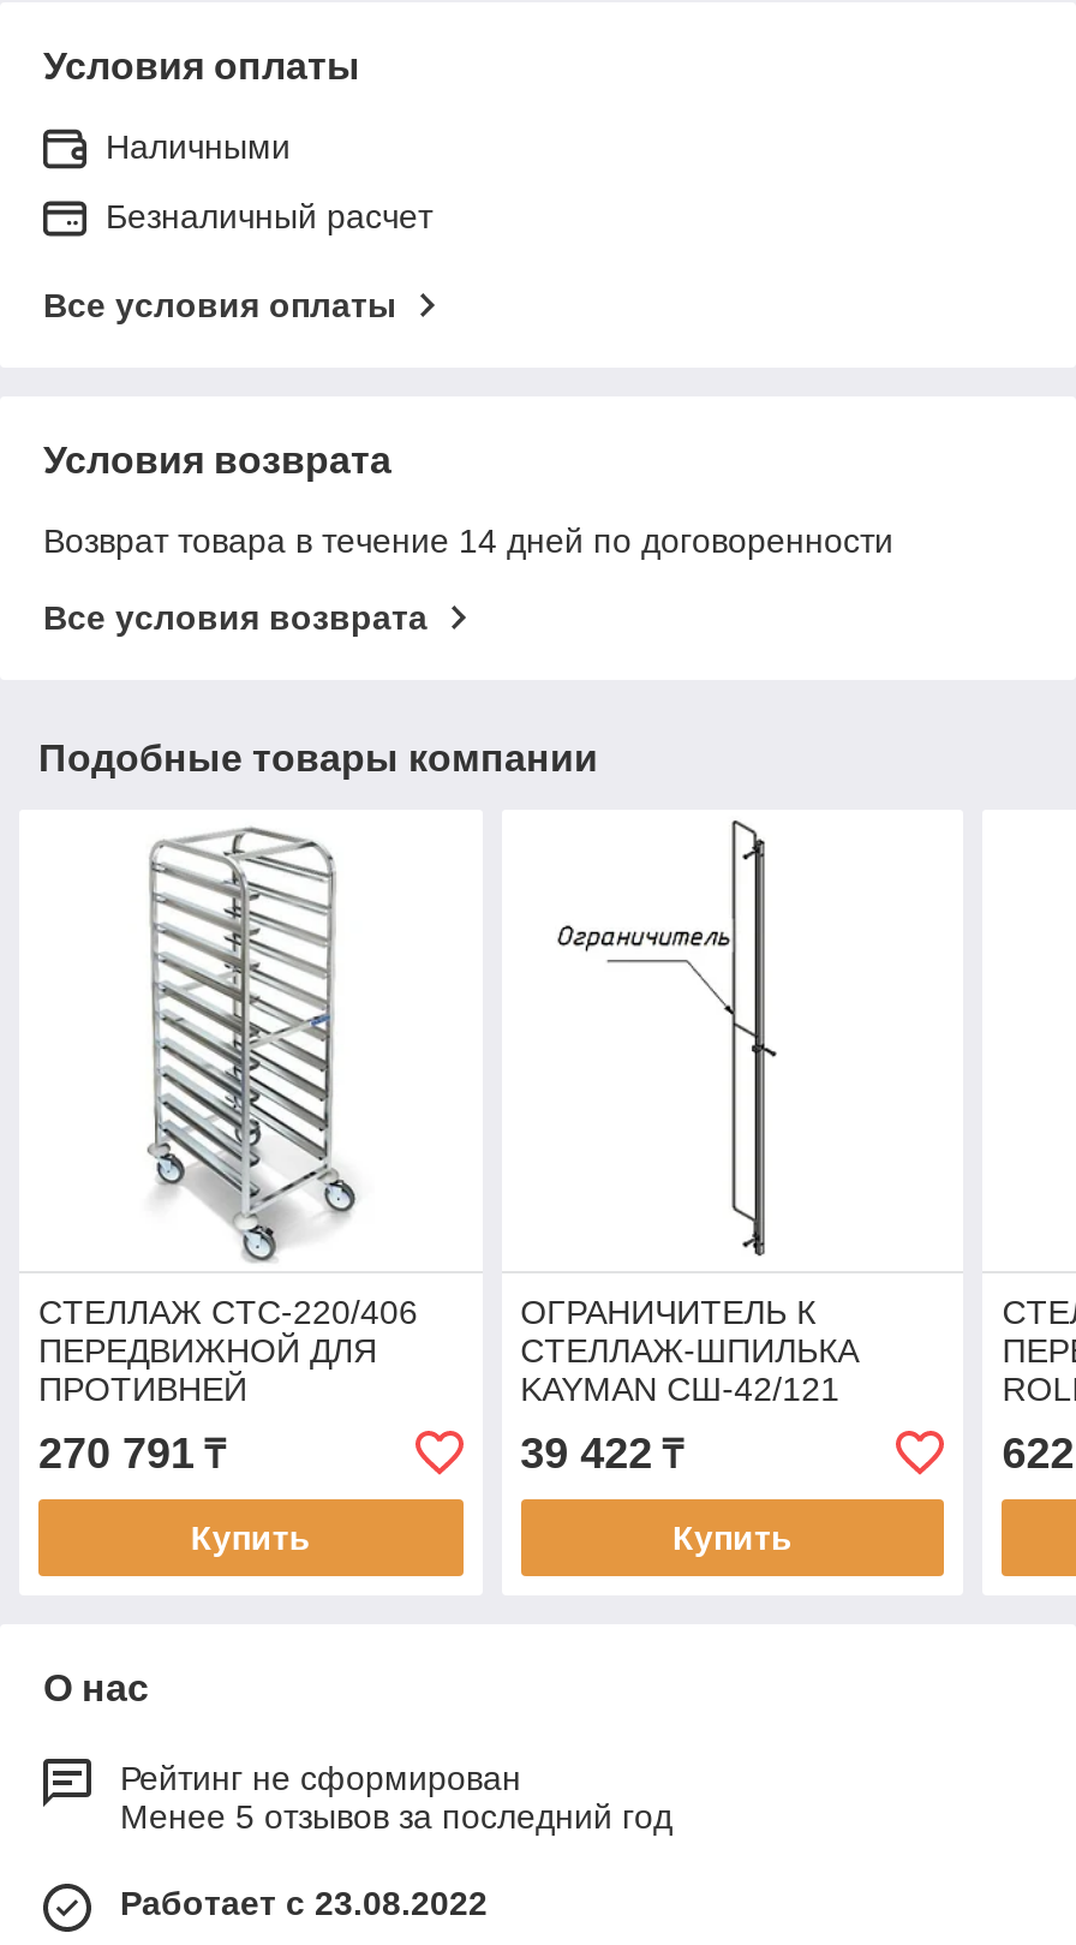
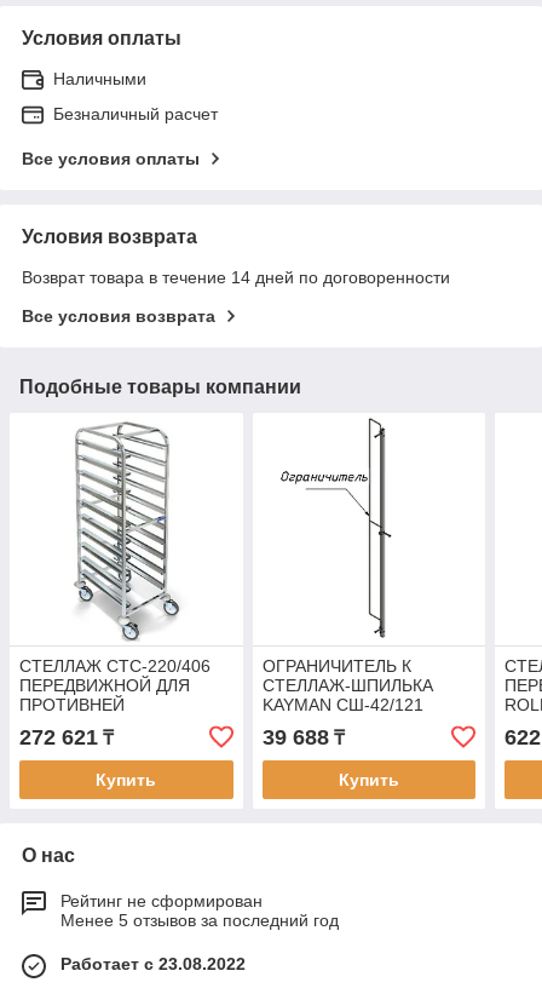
[38,1431,226,1479] 270 791 ₸ -> [19,726,114,750] 272 621 ₸
[520,1431,684,1479] 39 422 ₸ -> [262,726,344,750] 39 688 ₸

